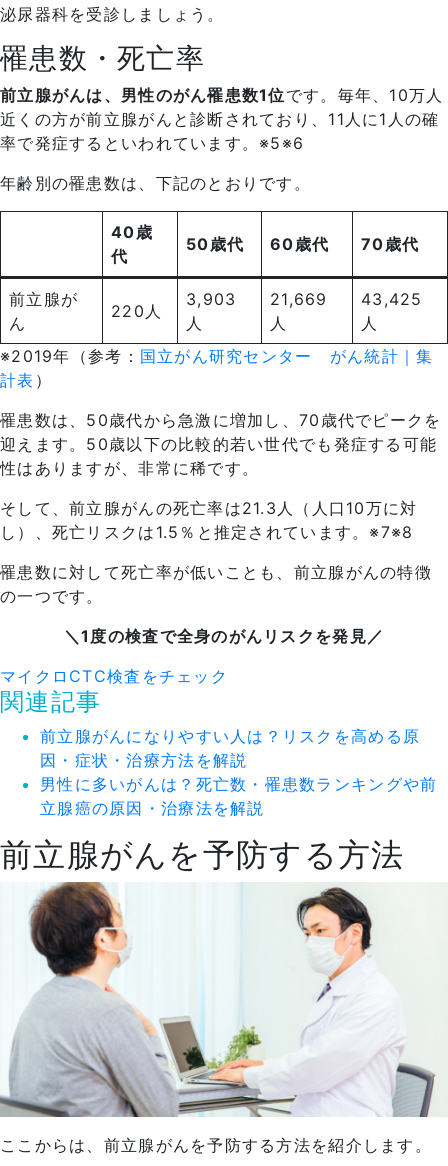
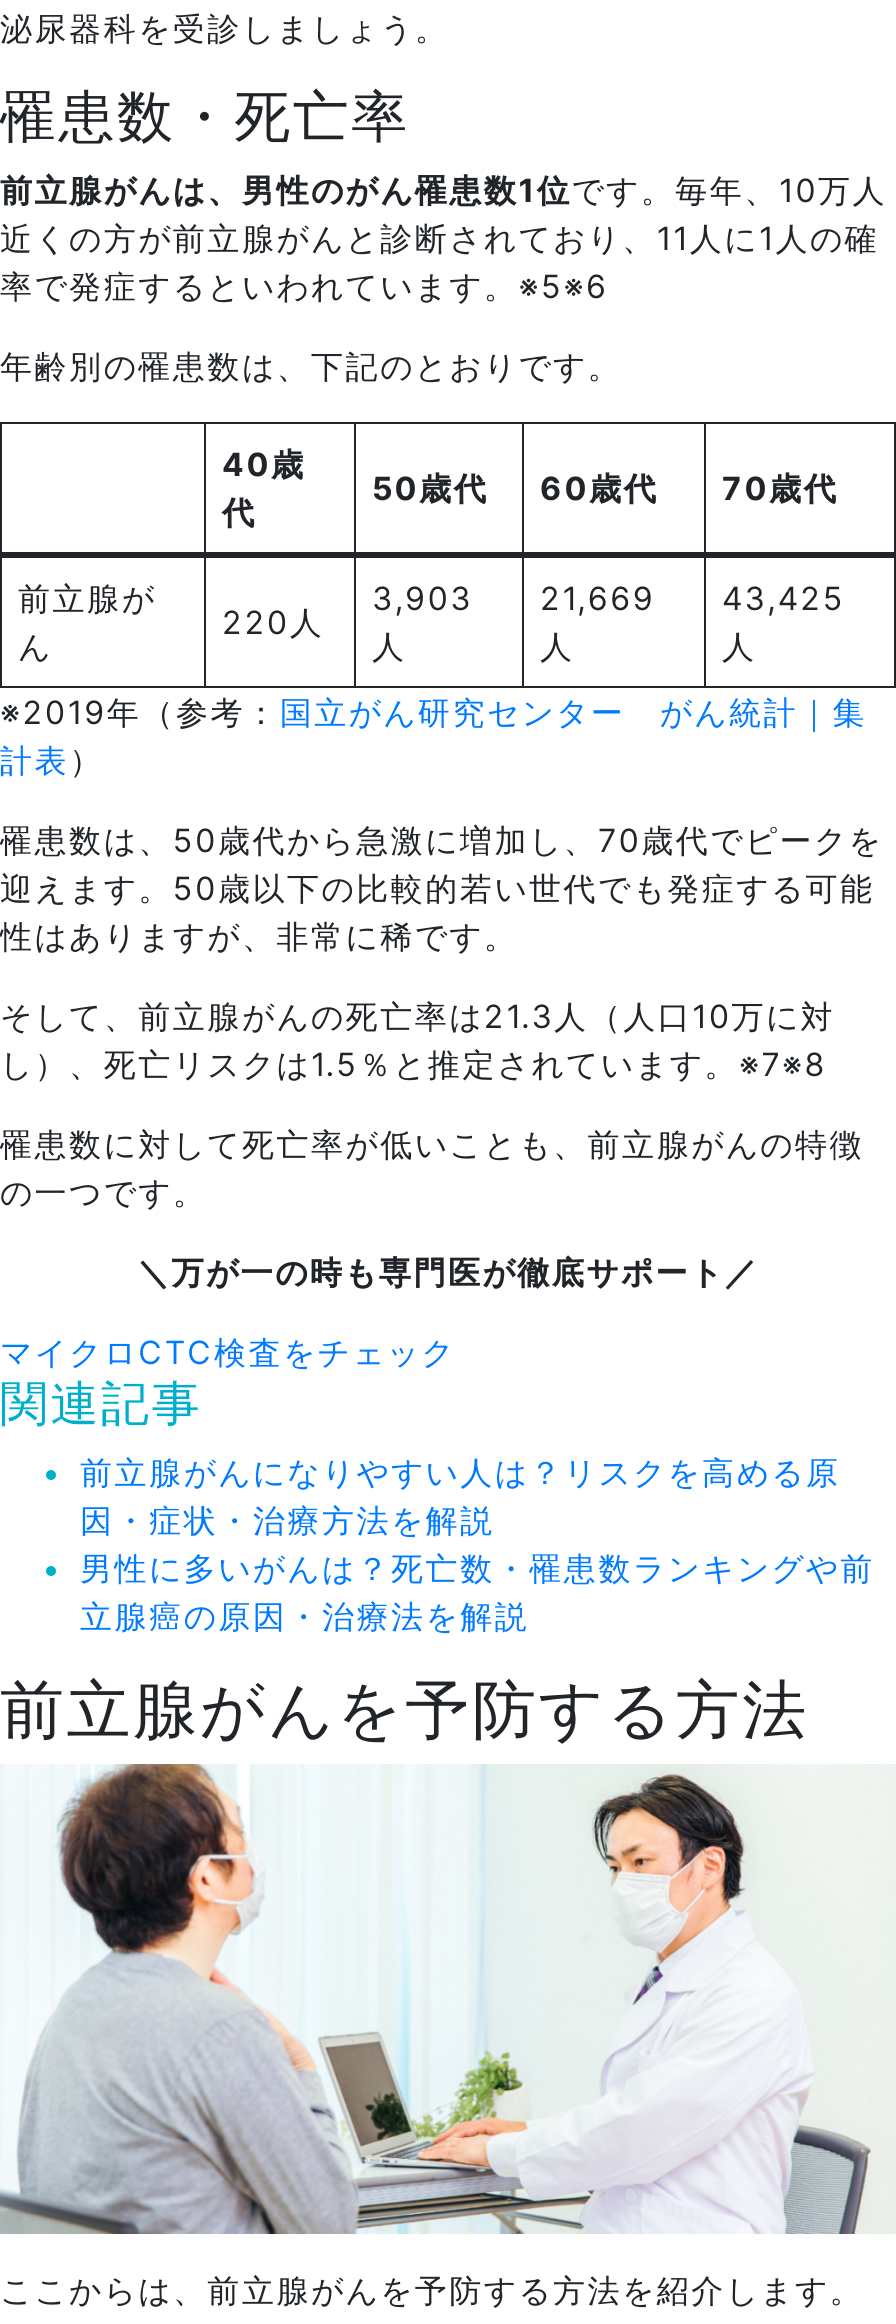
[64,625,384,645] ＼1度の検査で全身のがんリスクを発見／ -> [137,1251,759,1291] ＼万が一の時も専門医が徹底サポート／

